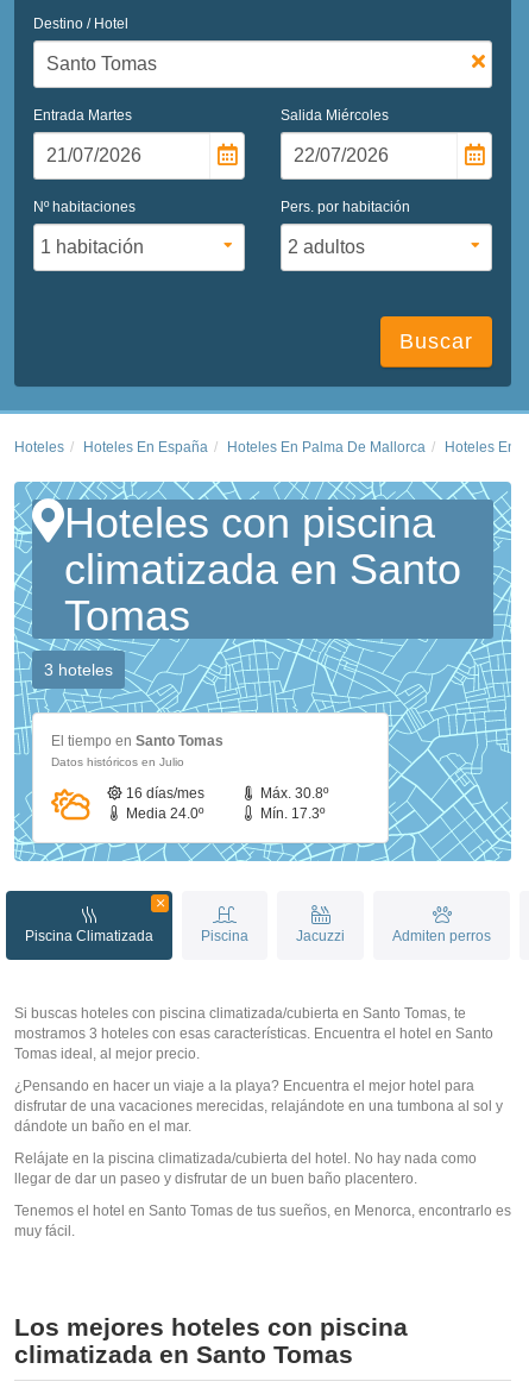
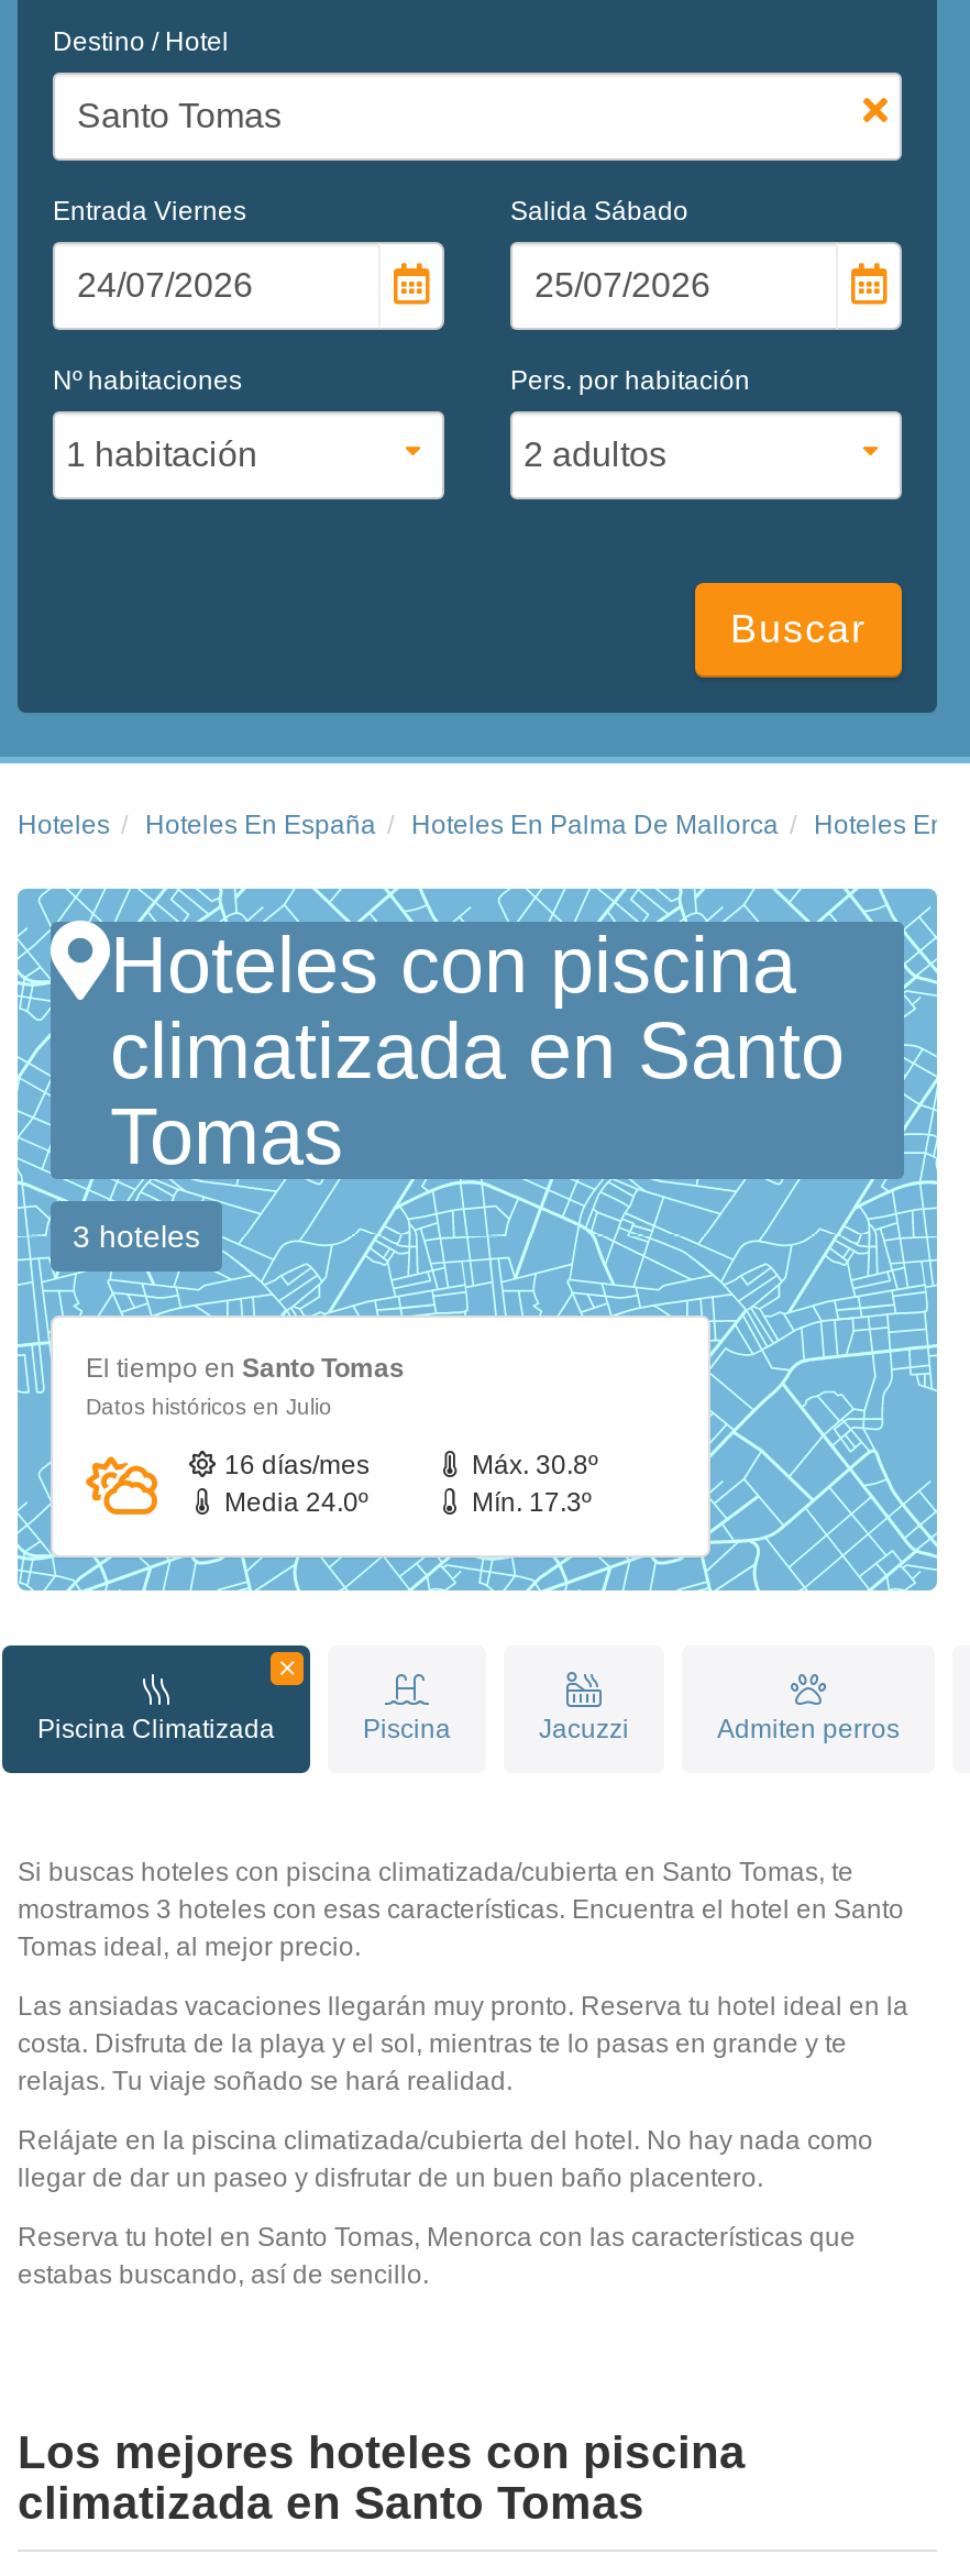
[33,107,132,123] Entrada Martes -> [53,195,246,226] Entrada Viernes
[281,107,389,123] Salida Miércoles -> [510,195,688,226] Salida Sábado
[14,1077,503,1134] ¿Pensando en hacer un viaje a la playa? Encuentra el mejor hotel para | disfrutar de una vacaciones merecidas, relajándote en una tumbona al sol y | dándote un baño en el mar. -> [18,1990,908,2096] Las ansiadas vacaciones llegarán muy pronto. Reserva tu hotel ideal en la | costa. Disfruta de la playa y el sol, mientras te lo pasas en grande y te | relajas. Tu viaje soñado se hará realidad.
[14,1202,511,1239] Tenemos el hotel en Santo Tomas de tus sueños, en Menorca, encontrarlo es | muy fácil. -> [18,2221,856,2289] Reserva tu hotel en Santo Tomas, Menorca con las características que | estabas buscando, así de sencillo.

